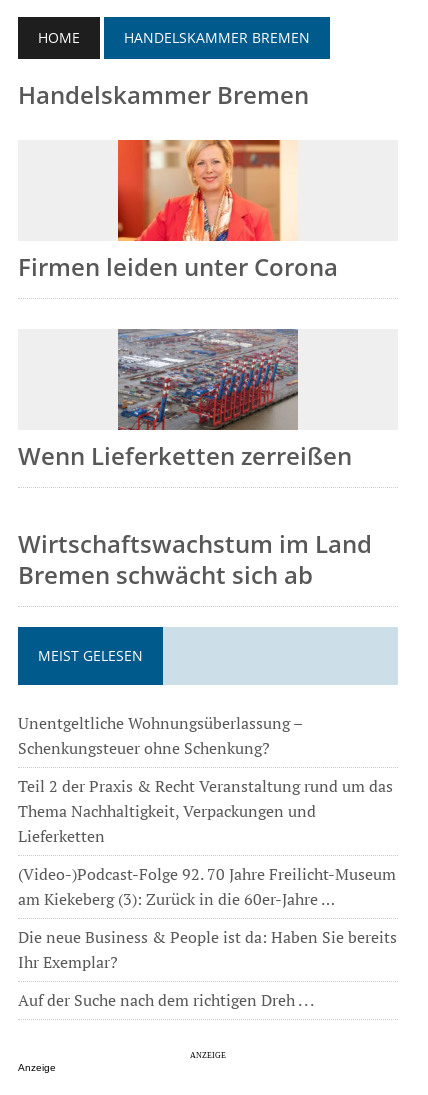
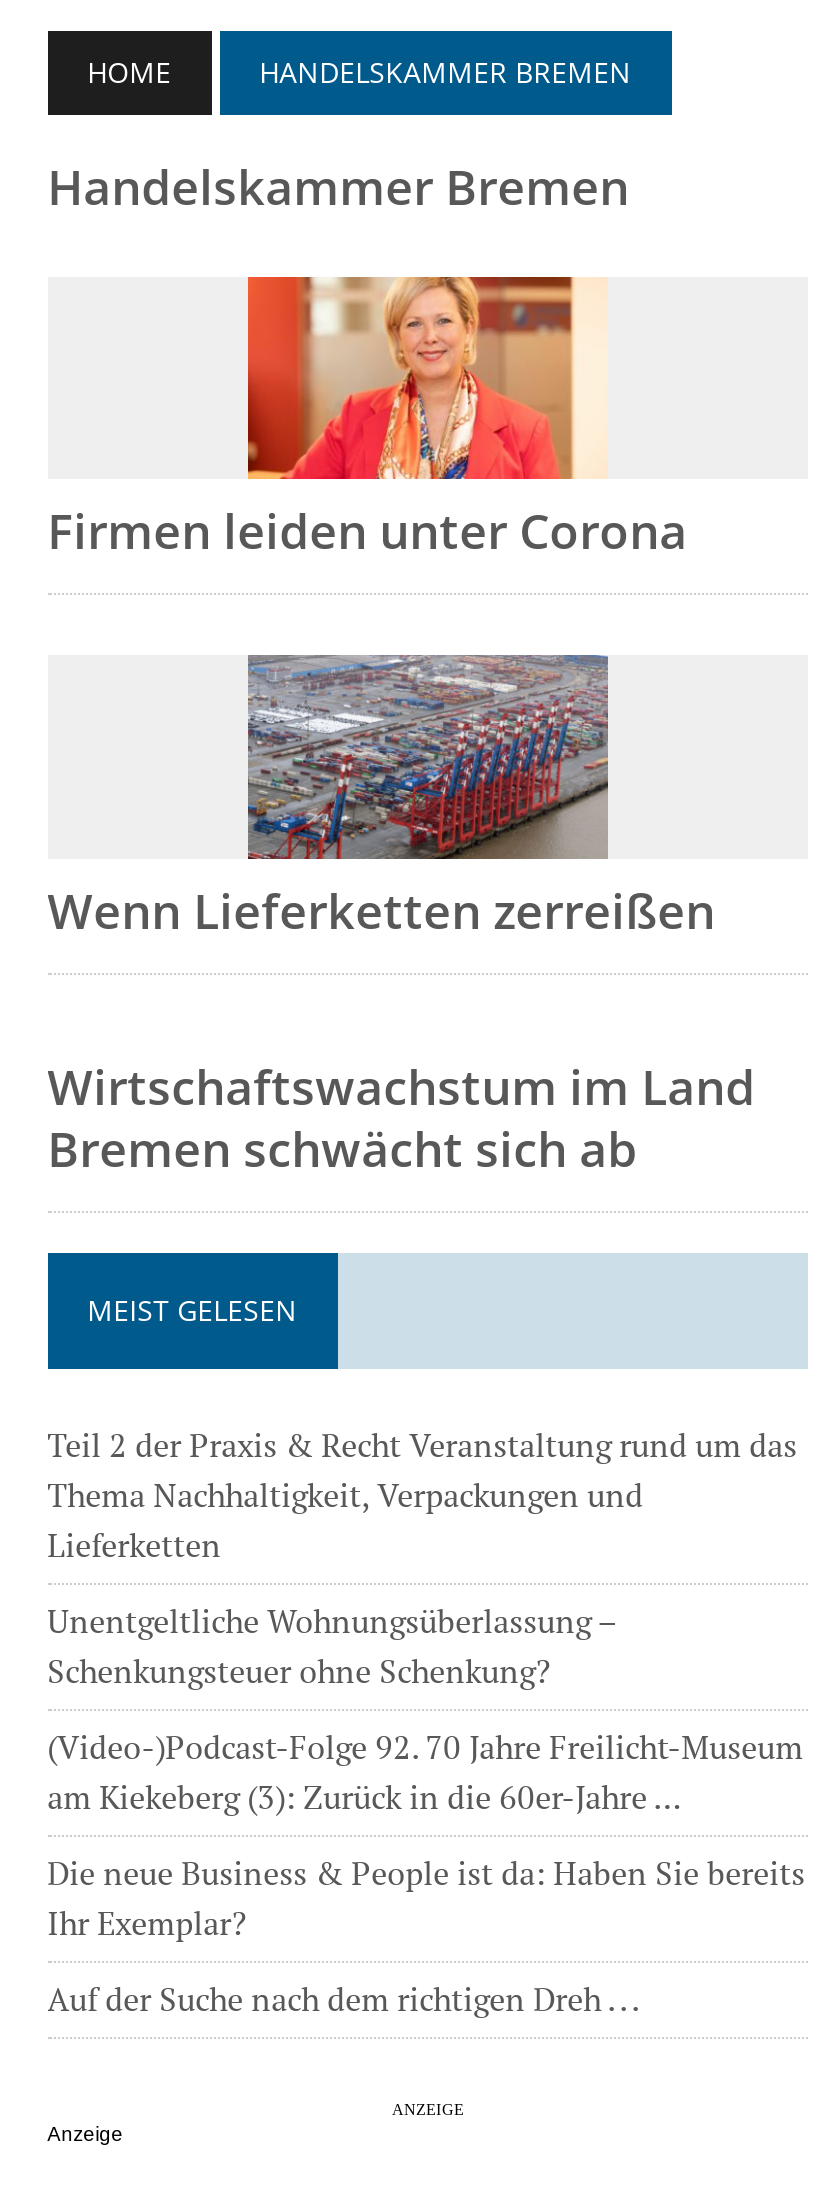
moved [18,712,302,759] -> [47,1598,615,1692]: Unentgeltliche Wohnungsüberlassung – | Schenkungsteuer ohne Schenkung?
moved [18,775,393,847] -> [47,1422,797,1566]: Teil 2 der Praxis & Recht Veranstaltung rund um das | Thema Nachhaltigkeit, Verpackungen und | Lieferketten

